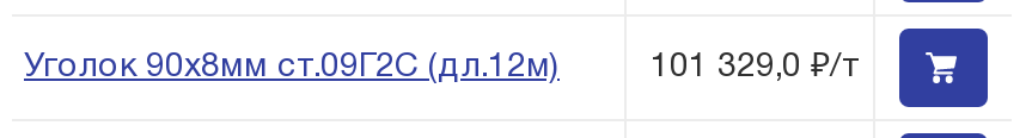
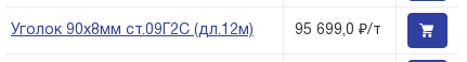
[651,52,861,83] 101 329,0 ₽/т -> [295,24,381,37] 95 699,0 ₽/т

